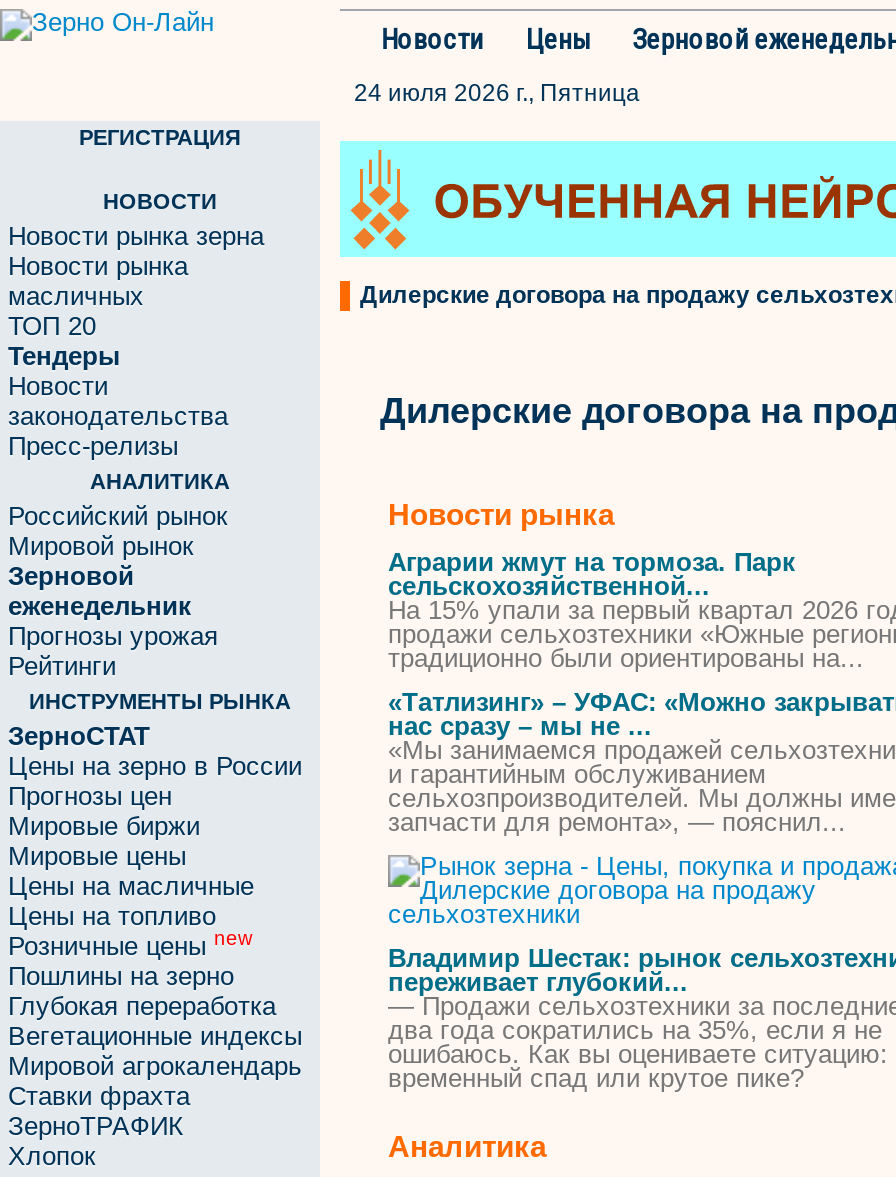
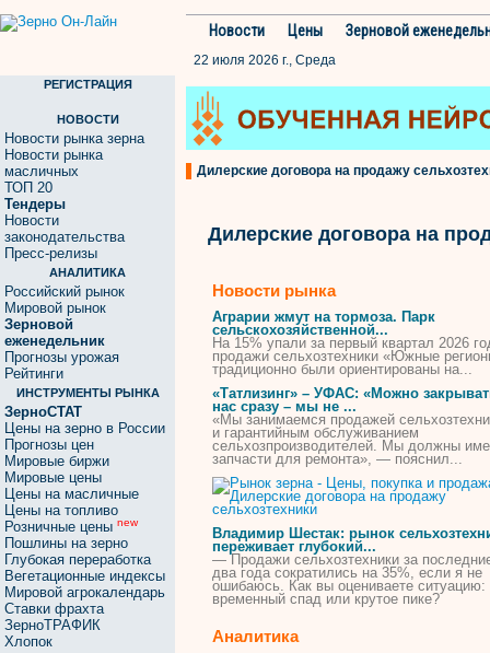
[354,79,640,107] 24 июля 2026 г., Пятница -> [194,53,336,68] 22 июля 2026 г., Среда

